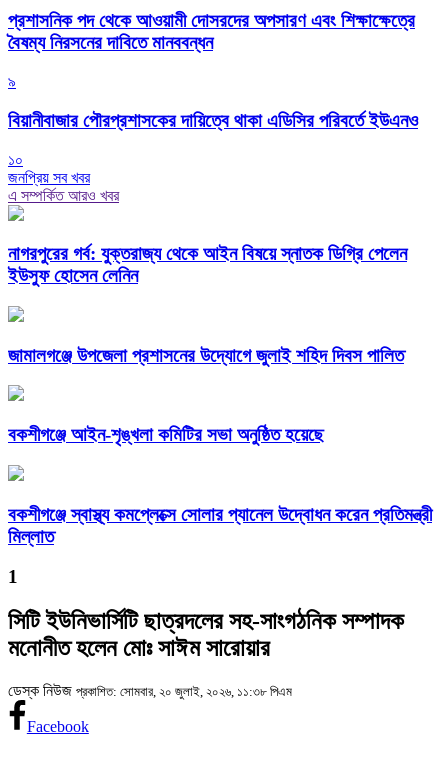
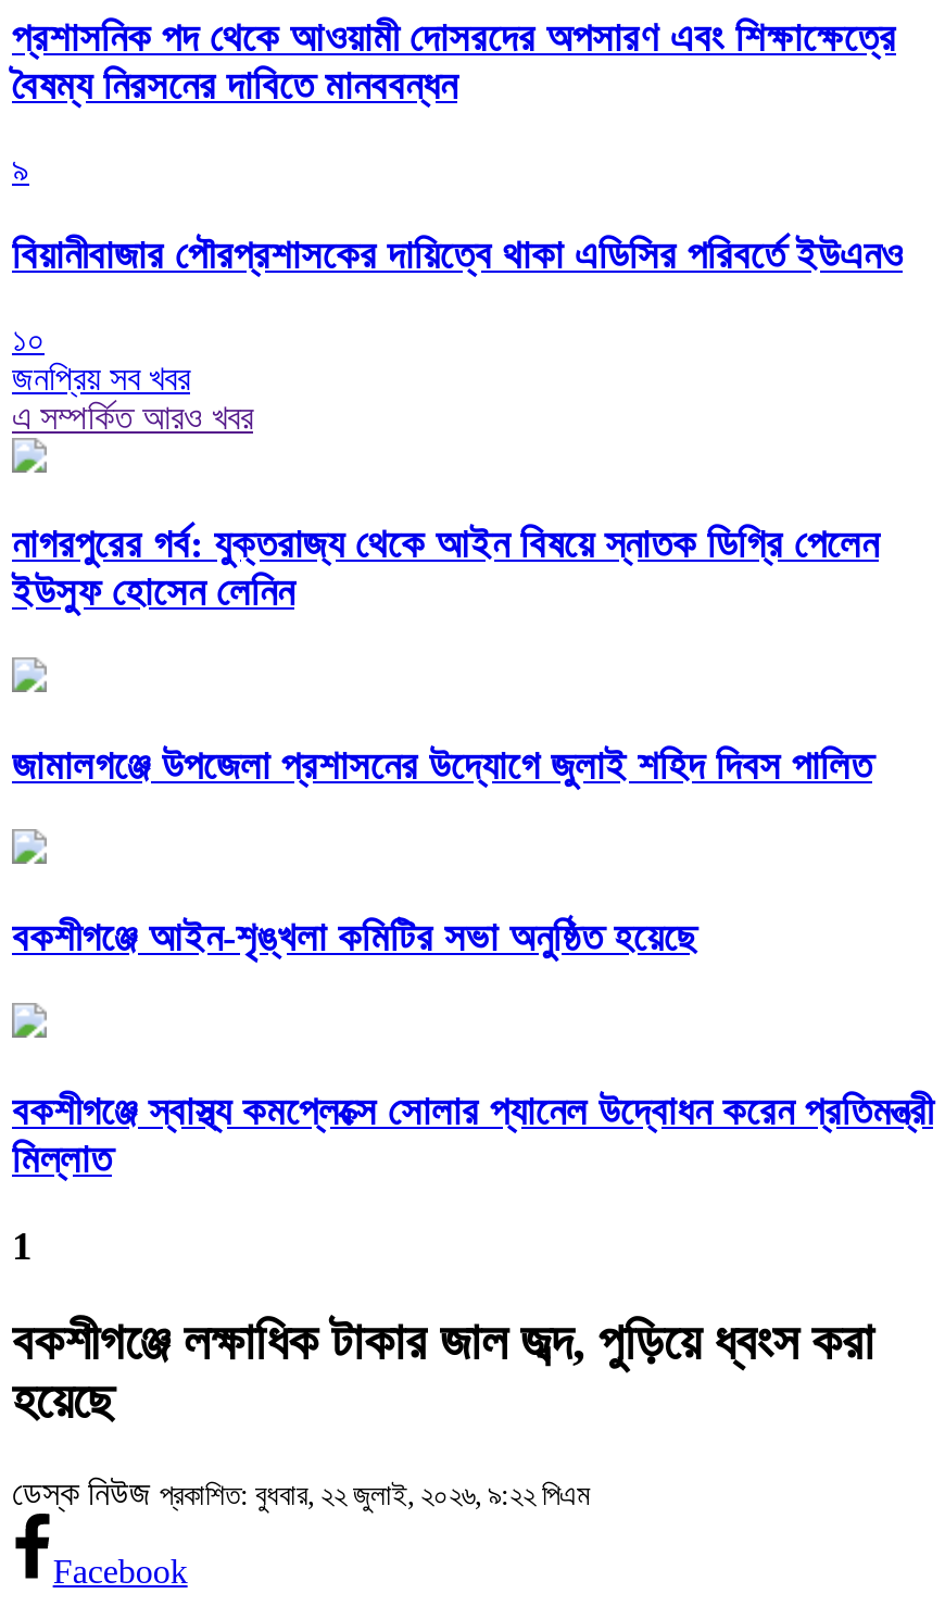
[8,608,404,661] সিটি ইউনিভার্সিটি ছাত্রদলের সহ-সাংগঠনিক সম্পাদক | মনোনীত হলেন মোঃ সাঈম সারোয়ার -> [12,1314,874,1429] বকশীগঞ্জে লক্ষাধিক টাকার জাল জব্দ, পুড়িয়ে ধ্বংস করা | হয়েছে
[8,682,292,699] ডেস্ক নিউজ প্রকাশিত: সোমবার, ২০ জুলাই, ২০২৬, ১১:৩৮ পিএম -> [12,1475,590,1512] ডেস্ক নিউজ প্রকাশিত: বুধবার, ২২ জুলাই, ২০২৬, ৯:২২ পিএম

